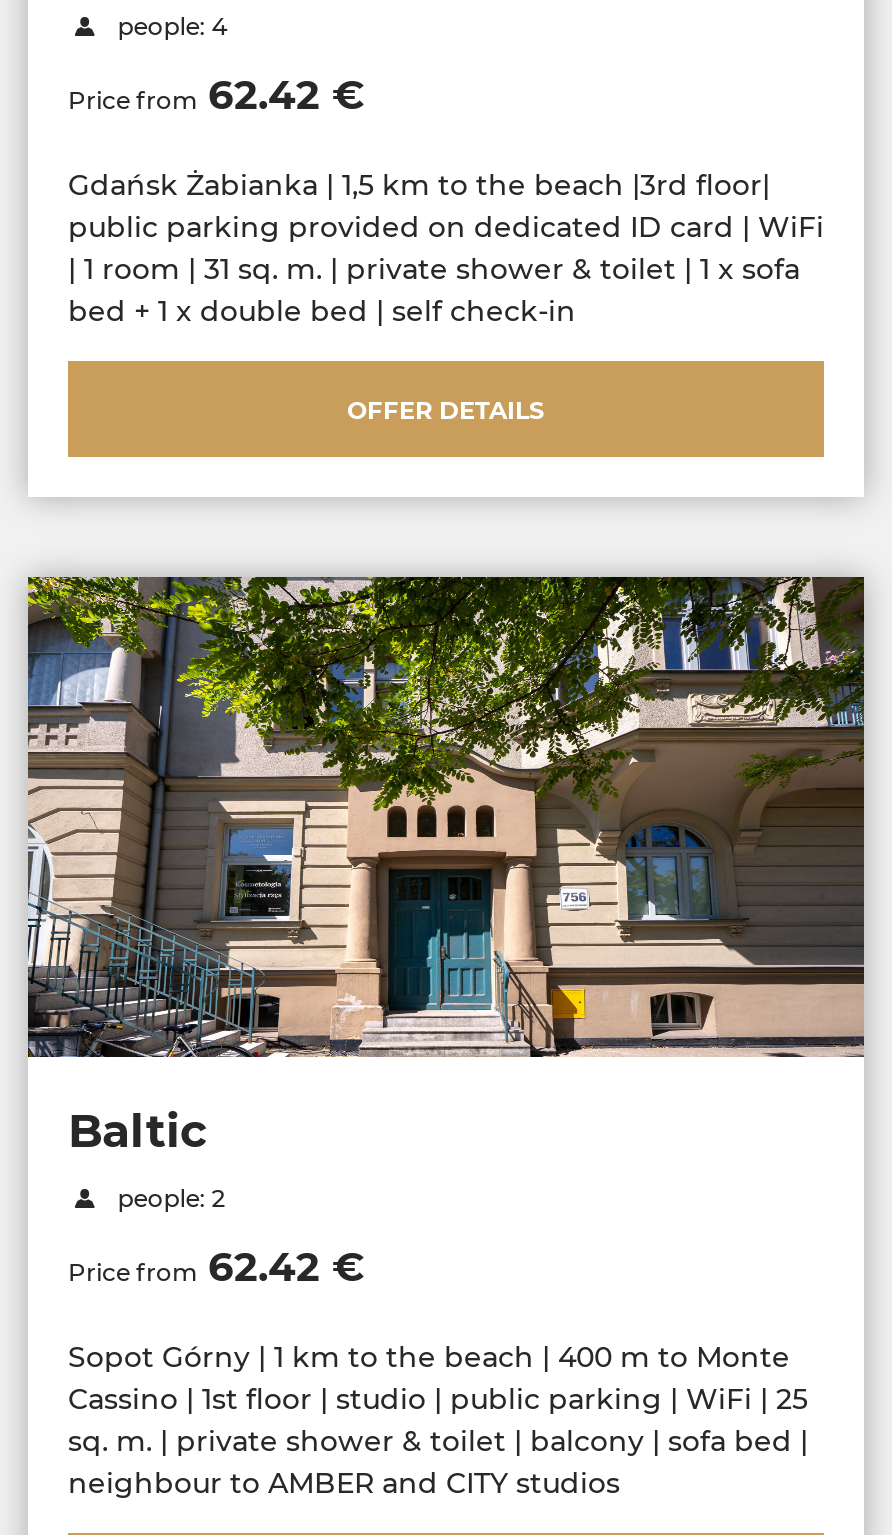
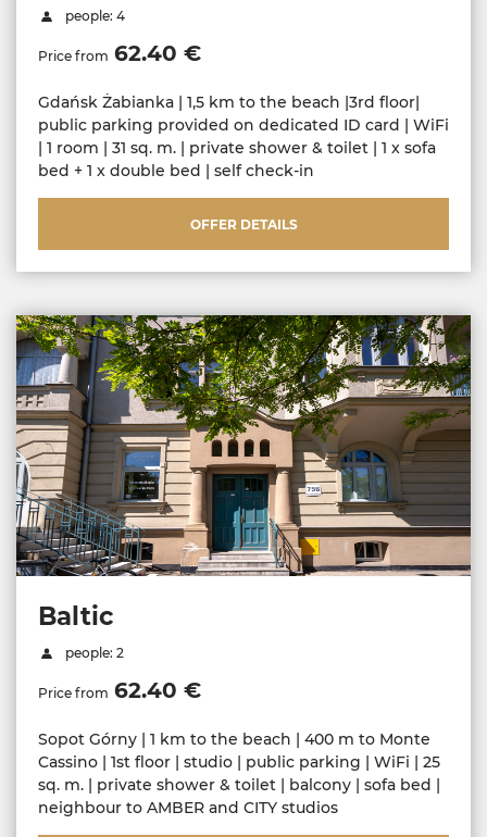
[68,71,364,119] Price from 62.42 € -> [38,40,201,66] Price from 62.40 €
[68,1243,364,1291] Price from 62.42 € -> [38,677,201,703] Price from 62.40 €

